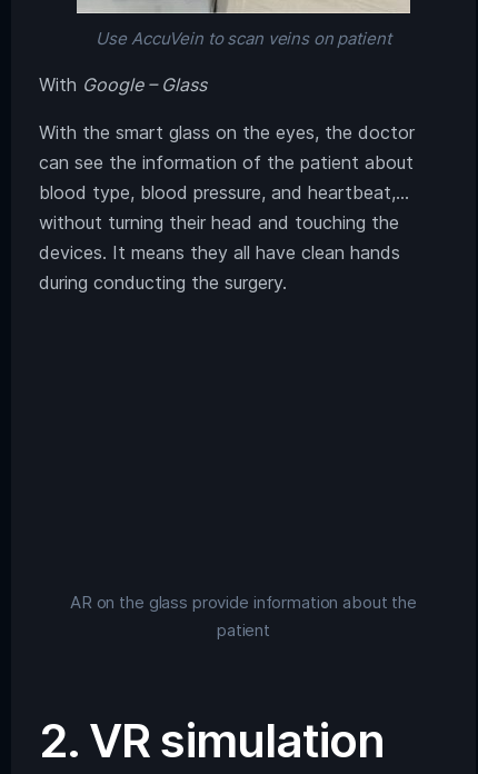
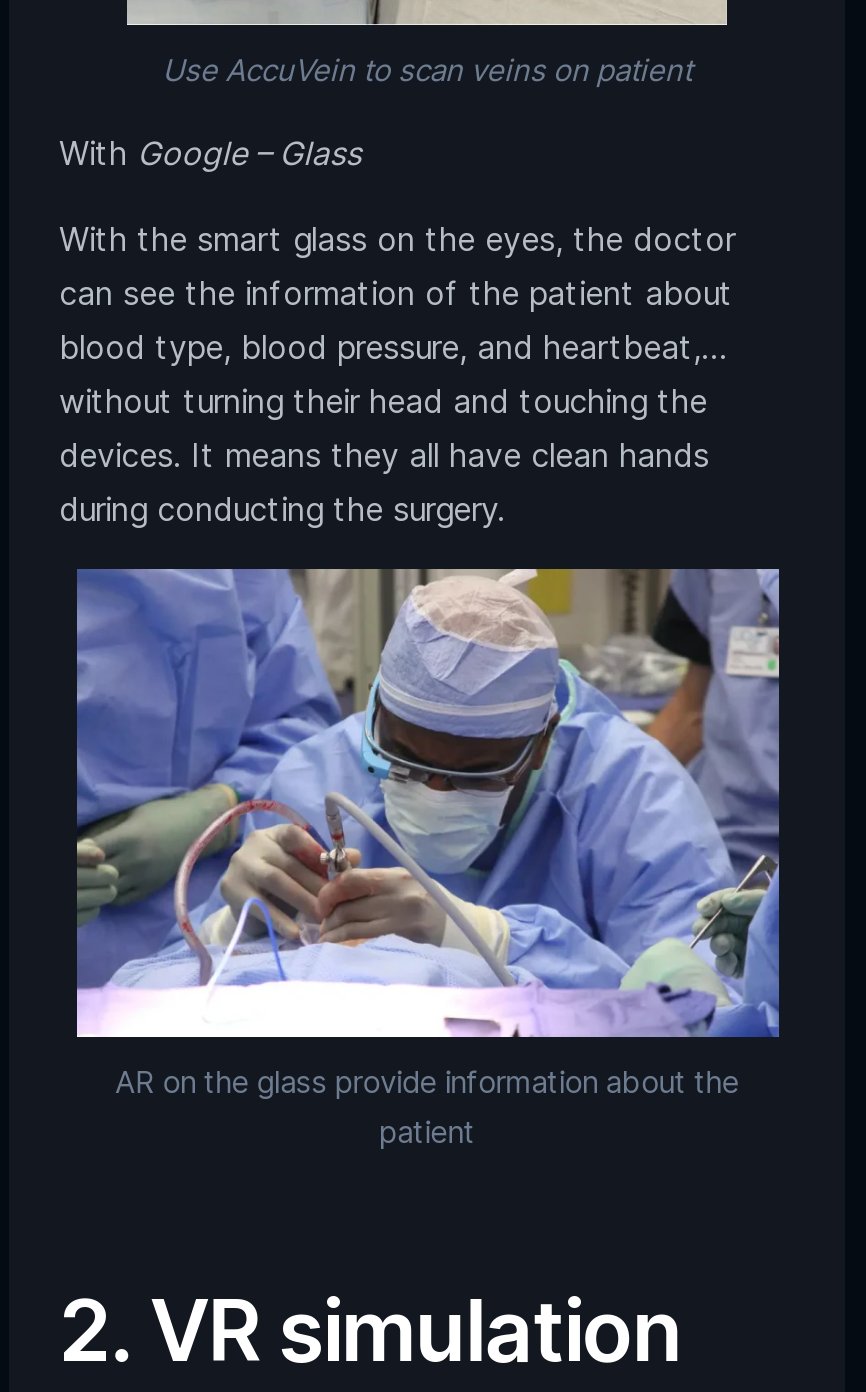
none -> [75,566,781,1040] [image]

